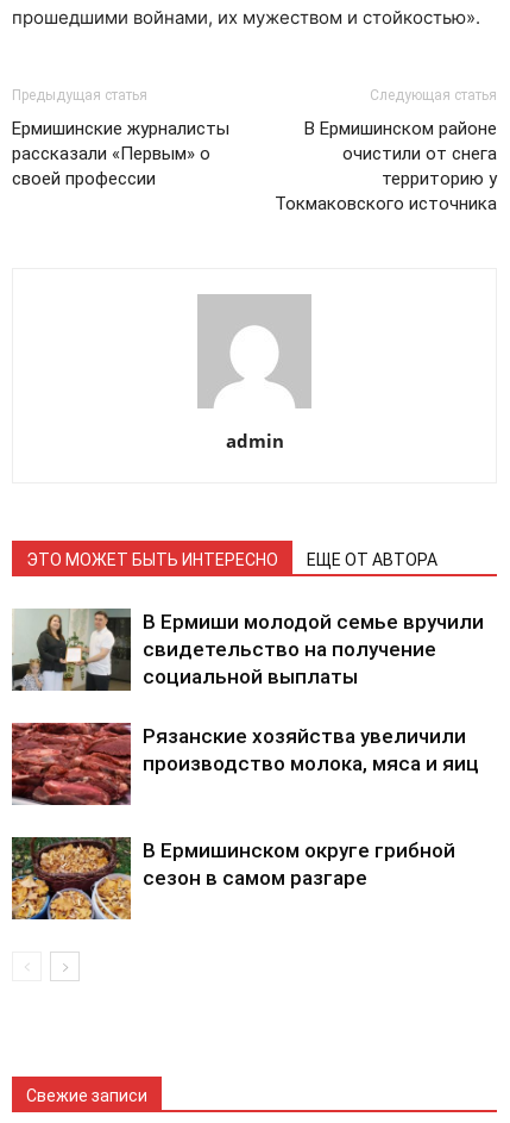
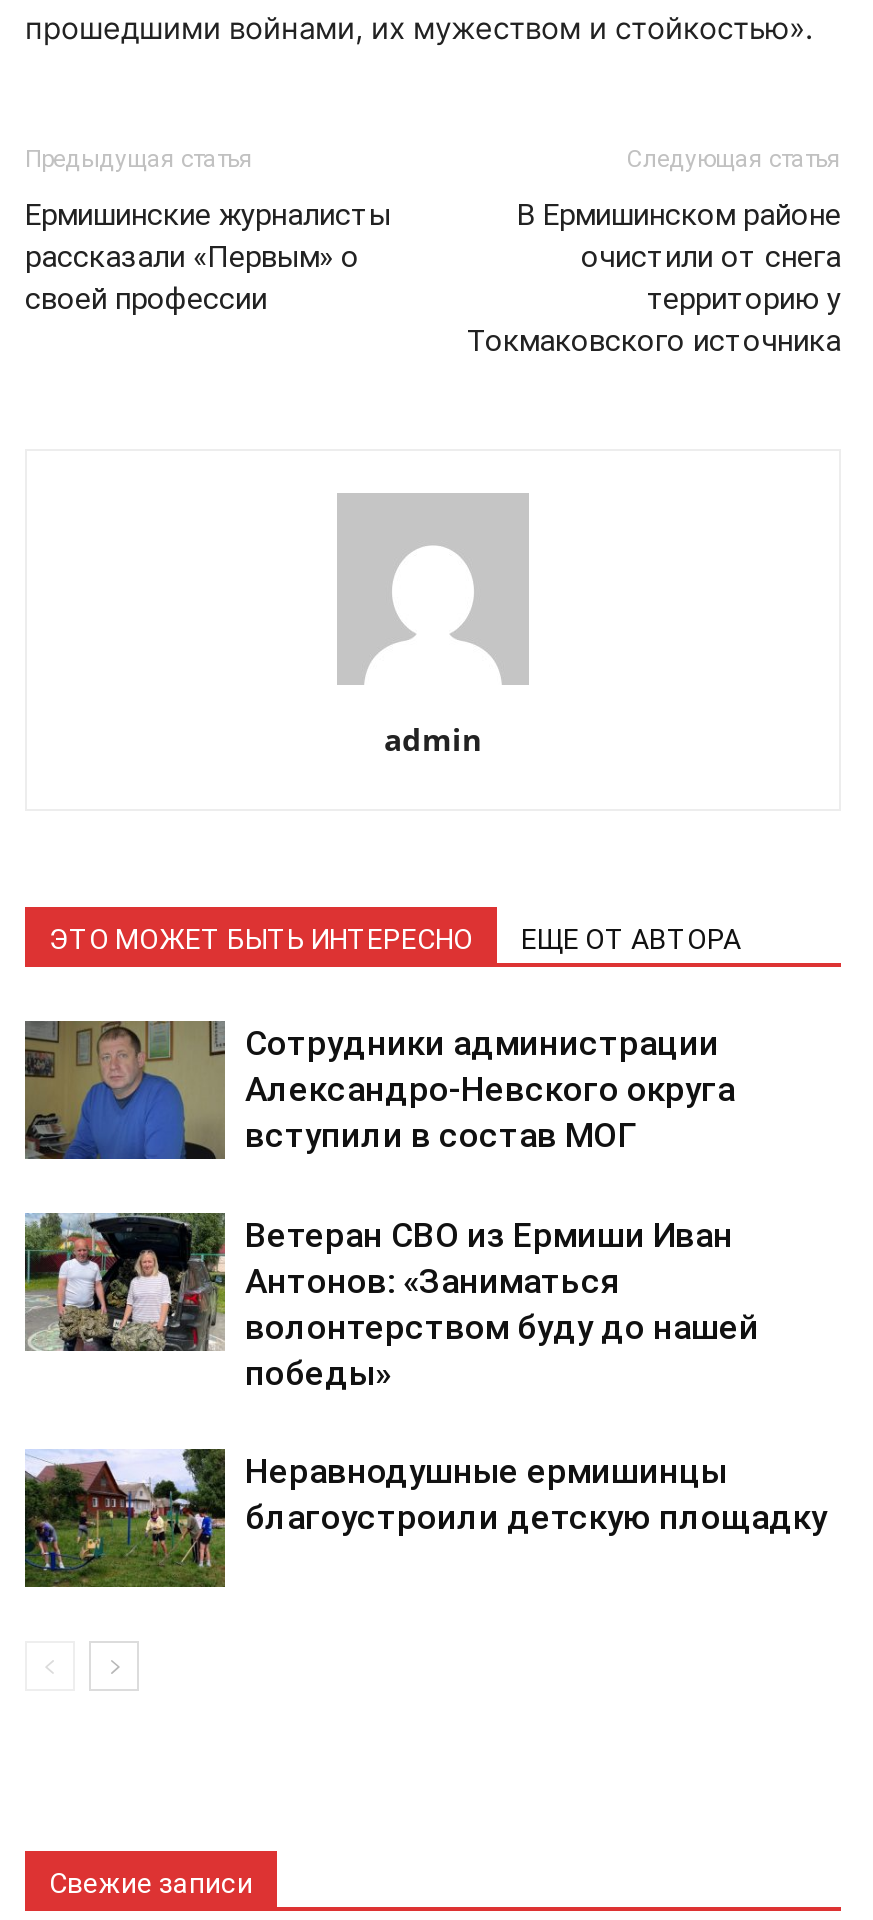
[12,609,484,692] [image] | В Ермиши молодой семье вручили | свидетельство на получение | социальной выплаты -> [23,1021,735,1161] [image] | Сотрудники администрации | Александро-Невского округа | вступили в состав МОГ
[11,722,479,806] [image] | Рязанские хозяйства увеличили | производство молока, мяса и яиц -> [23,1211,759,1393] [image] | Ветеран СВО из Ермиши Иван | Антонов: «Заниматься | волонтерством буду до нашей | победы»
[11,836,455,921] [image] | В Ермишинском округе грибной | сезон в самом разгаре -> [23,1449,827,1589] [image] | Неравнодушные ермишинцы | благоустроили детскую площадку

